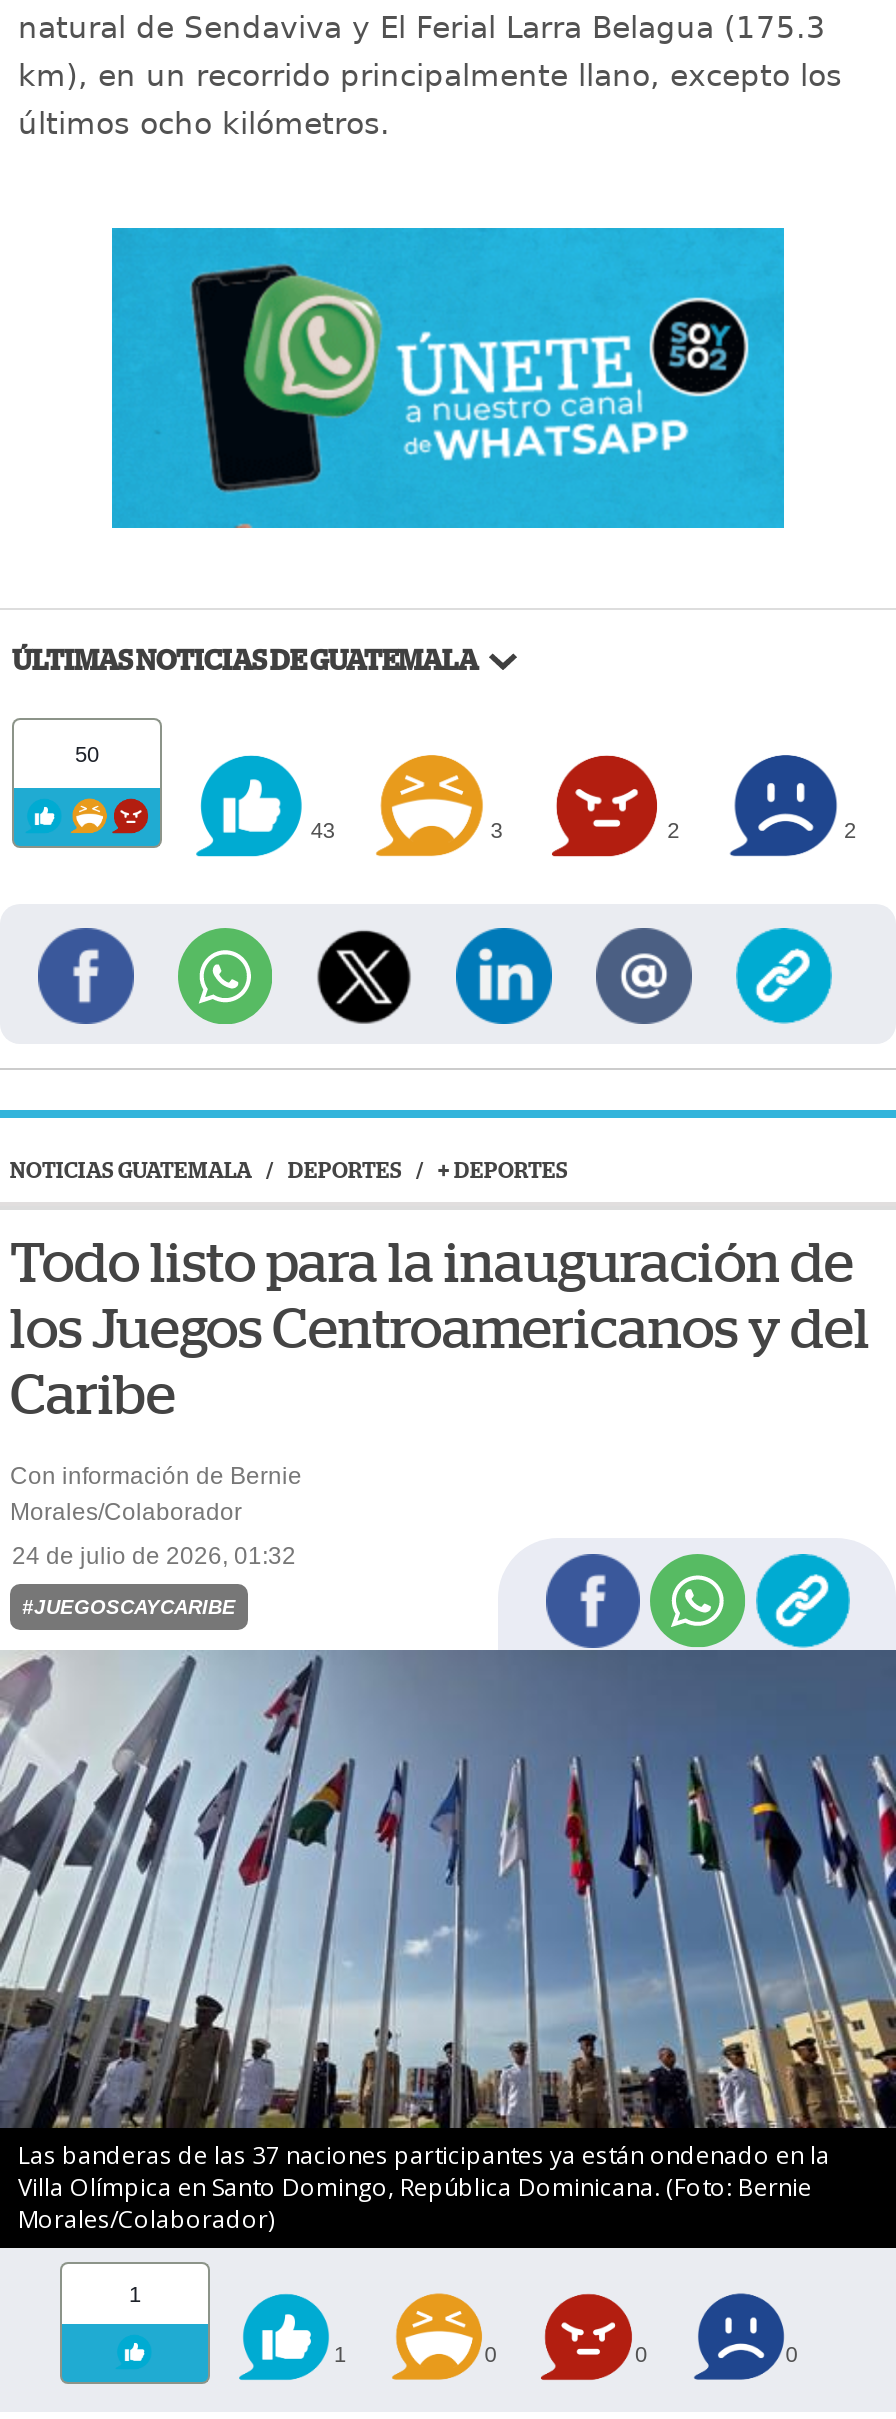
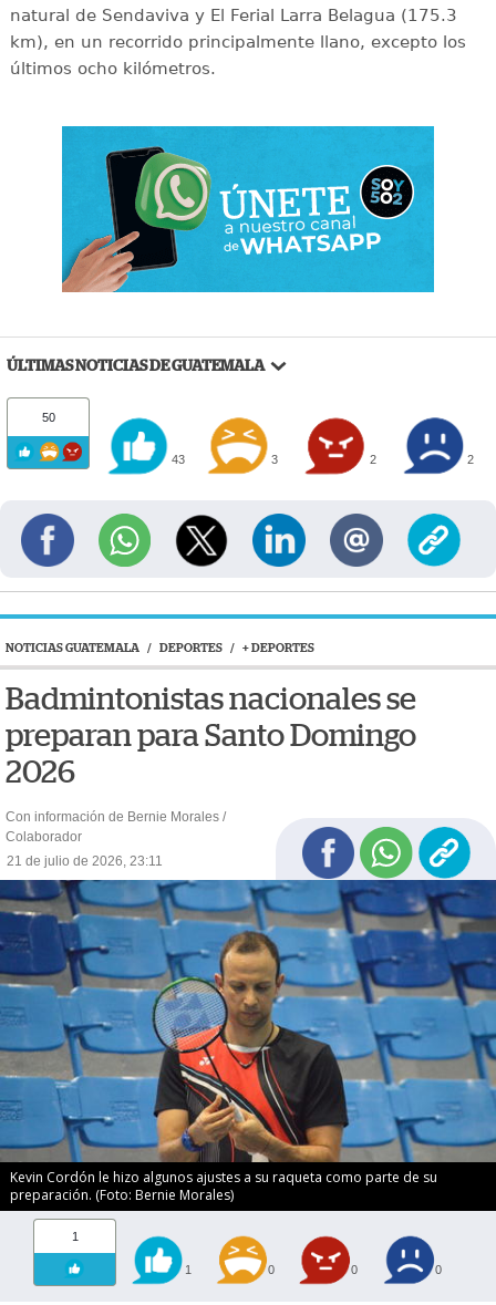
[110,418,252,530] [image] -> [61,230,141,293] [image]
[10,1234,870,1618] Todo listo para la inauguración de | los Juegos Centroamericanos y del | Caribe | Con información de Bernie | Morales/Colaborador | 24 de julio de 2026, 01:32 | #JUEGOSCAYCARIBE -> [6,683,416,869] Badmintonistas nacionales se | preparan para Santo Domingo | 2026 | Con información de Bernie Morales / | Colaborador | 21 de julio de 2026, 23:11
[6,1650,890,2235] [image] | Las banderas de las 37 naciones participantes ya están ondenado en la | Villa Olímpica en Santo Domingo, República Dominicana. (Foto: Bernie | Morales/Colaborador) -> [3,880,493,1204] [image] | Kevin Cordón le hizo algunos ajustes a su raqueta como parte de su | preparación. (Foto: Bernie Morales)

